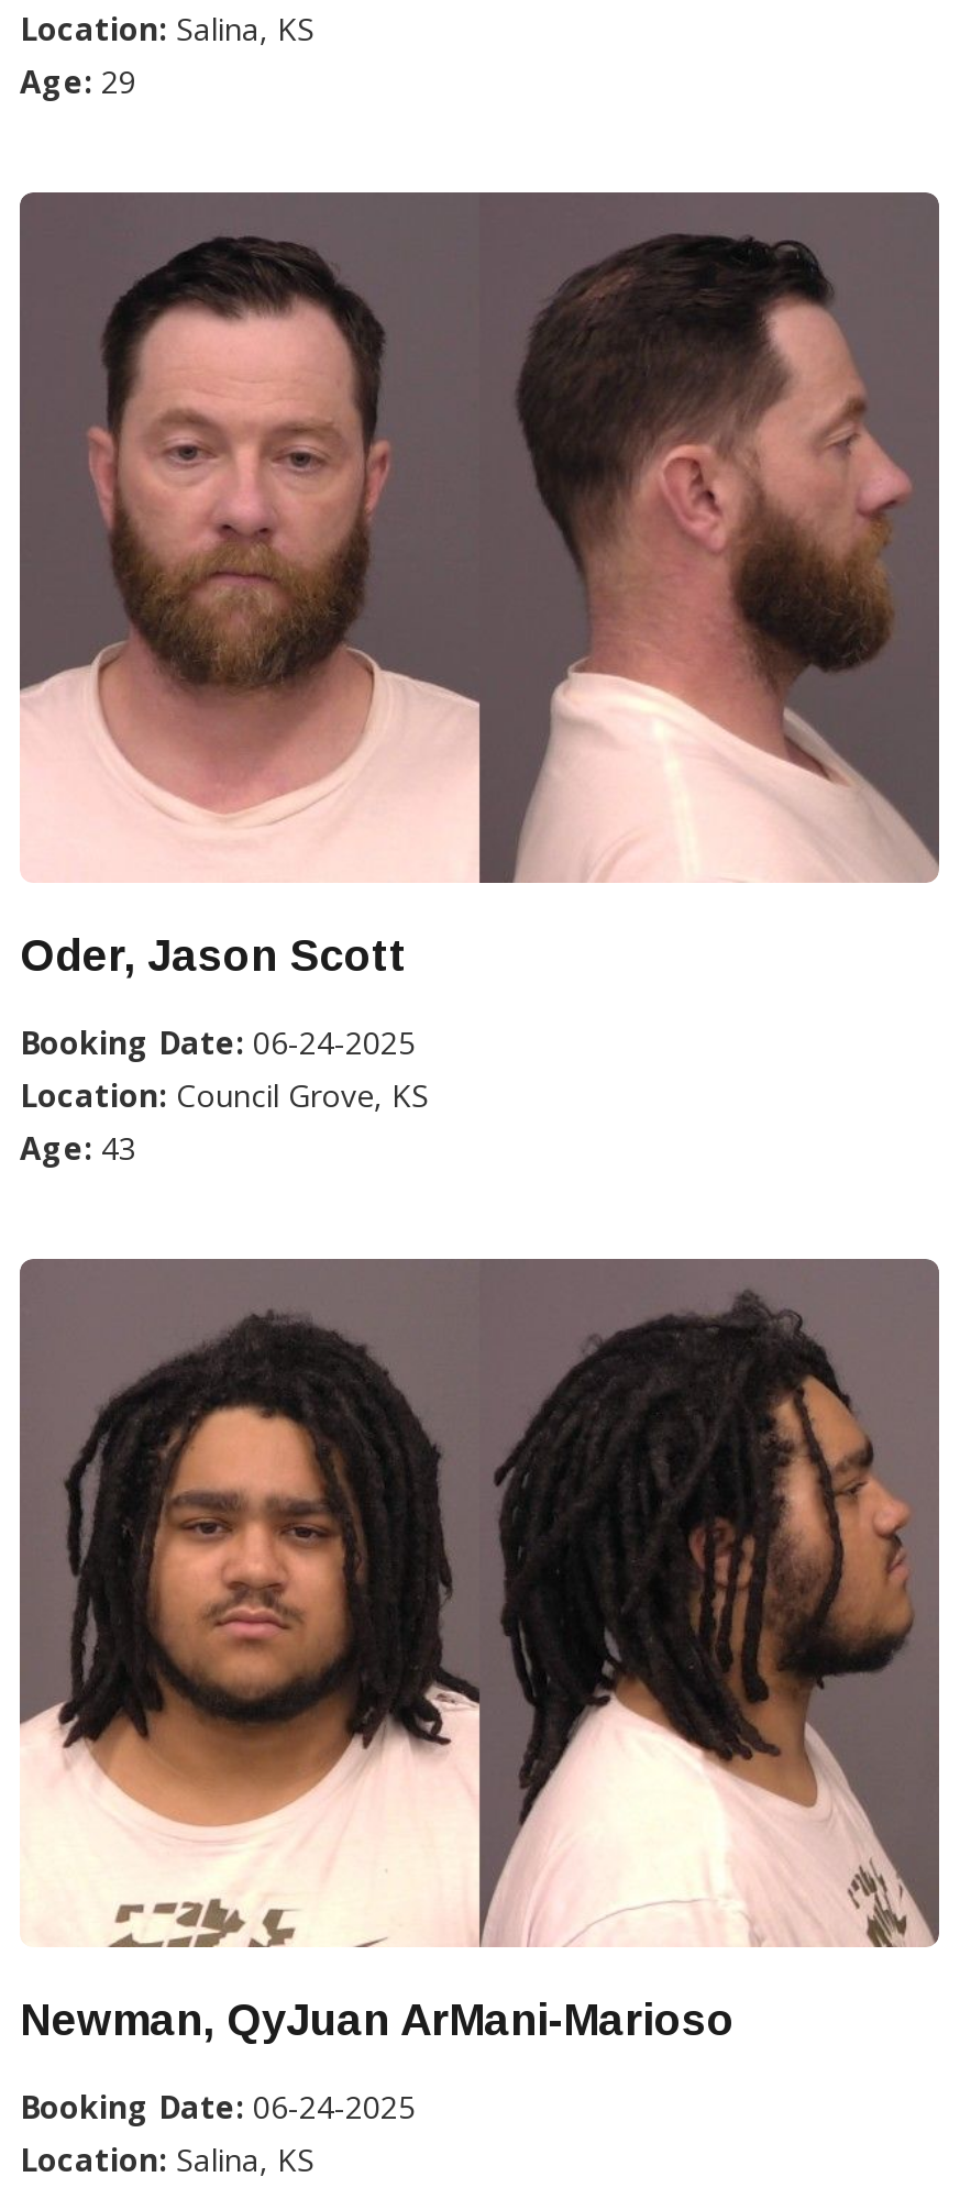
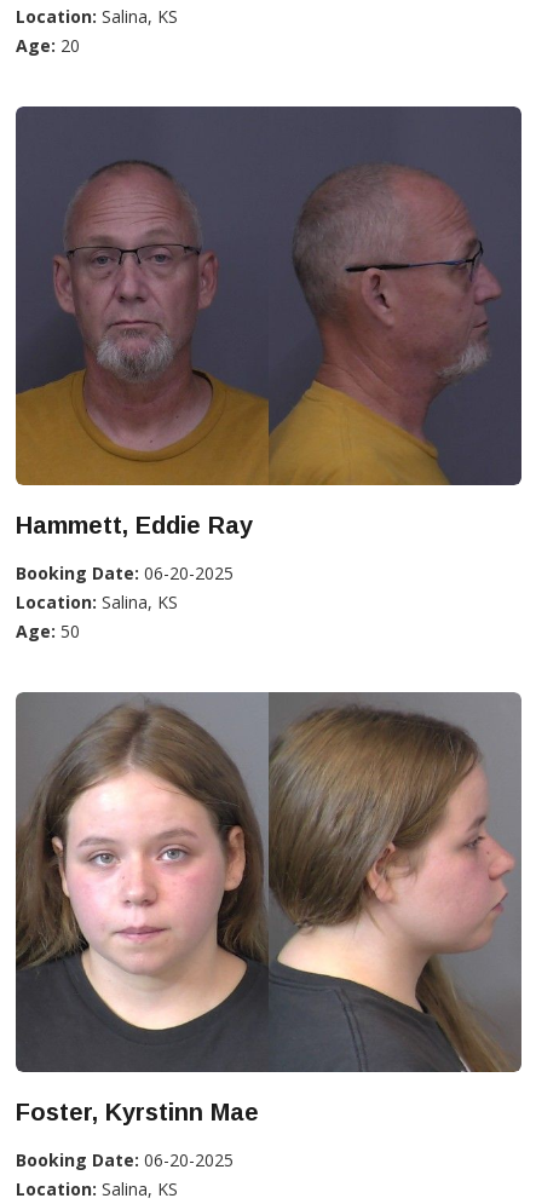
[20,60,136,102] Age: 29 -> [16,33,80,56] Age: 20
[20,191,939,979] [image] | Oder, Jason Scott -> [15,105,521,538] [image] | Hammett, Eddie Ray
[20,1020,429,1168] Booking Date: 06-24-2025 | Location: Council Grove, KS | Age: 43 -> [16,561,234,643] Booking Date: 06-20-2025 | Location: Salina, KS | Age: 50
[20,1258,935,2044] [image] | Newman, QyJuan ArMani-Marioso -> [15,692,520,1125] [image] | Foster, Kyrstinn Mae
[20,2086,416,2128] Booking Date: 06-24-2025 -> [16,1148,234,1171] Booking Date: 06-20-2025

